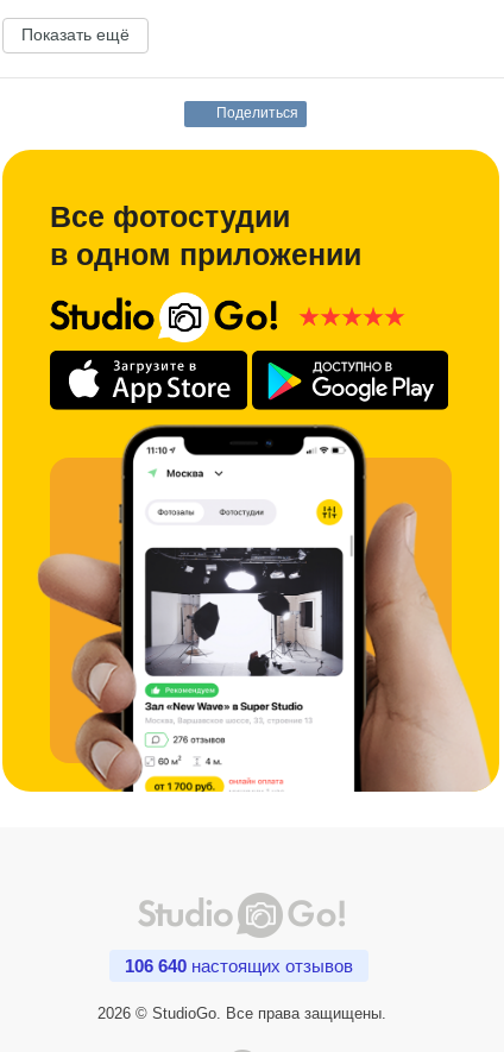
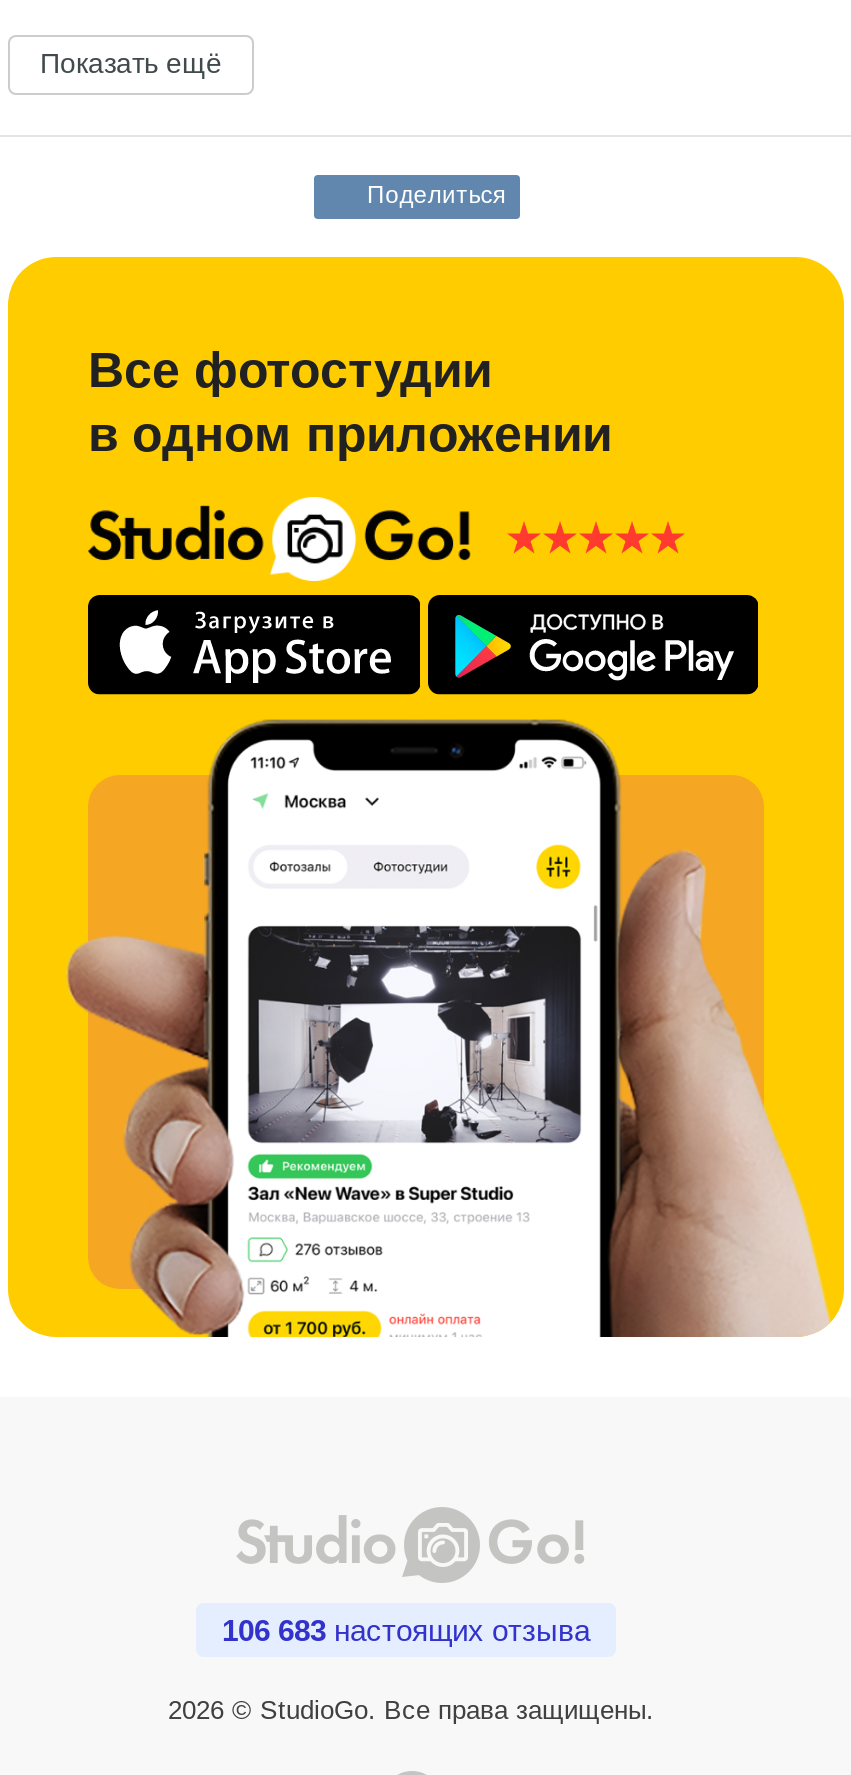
[125,956,353,976] 106 640 настоящих отзывов -> [222,1614,590,1648] 106 683 настоящих отзыва

